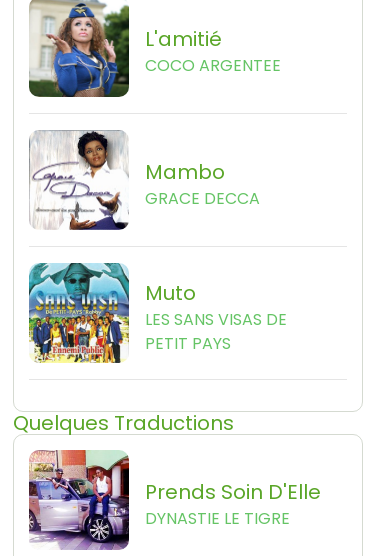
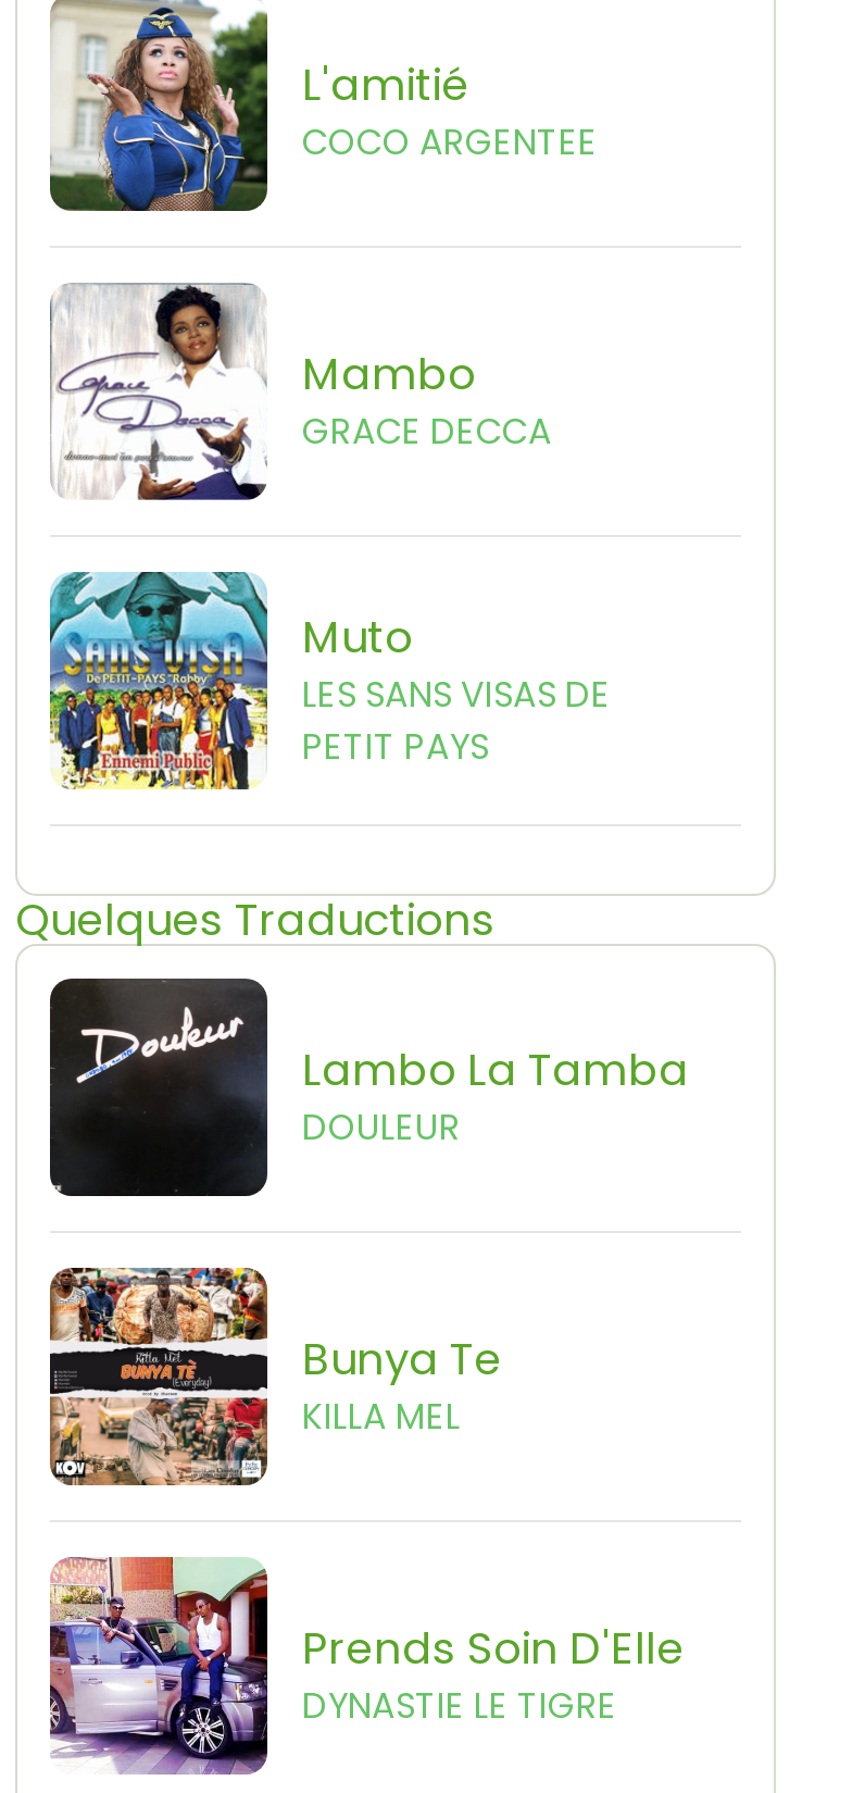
none -> [48,976,689,1198] [image] | Lambo La Tamba | DOULEUR
none -> [48,1266,502,1487] [image] | Bunya Te | KILLA MEL

